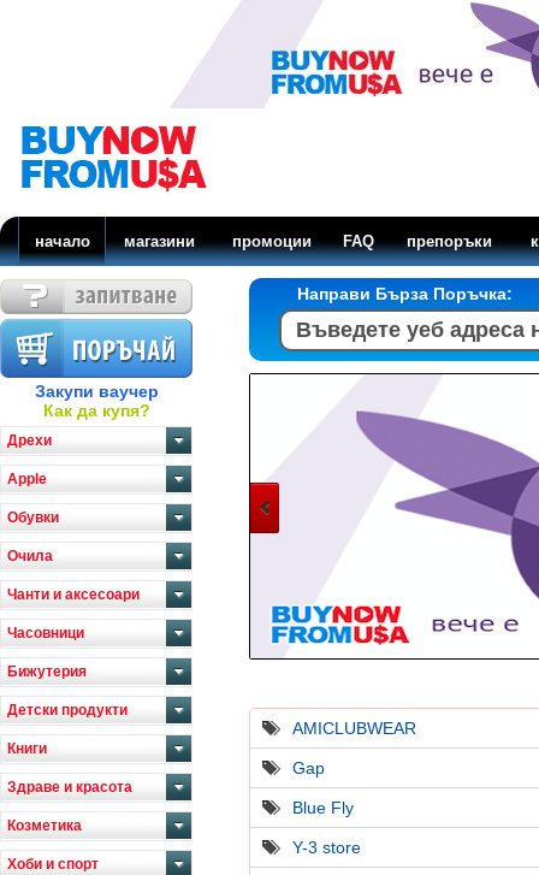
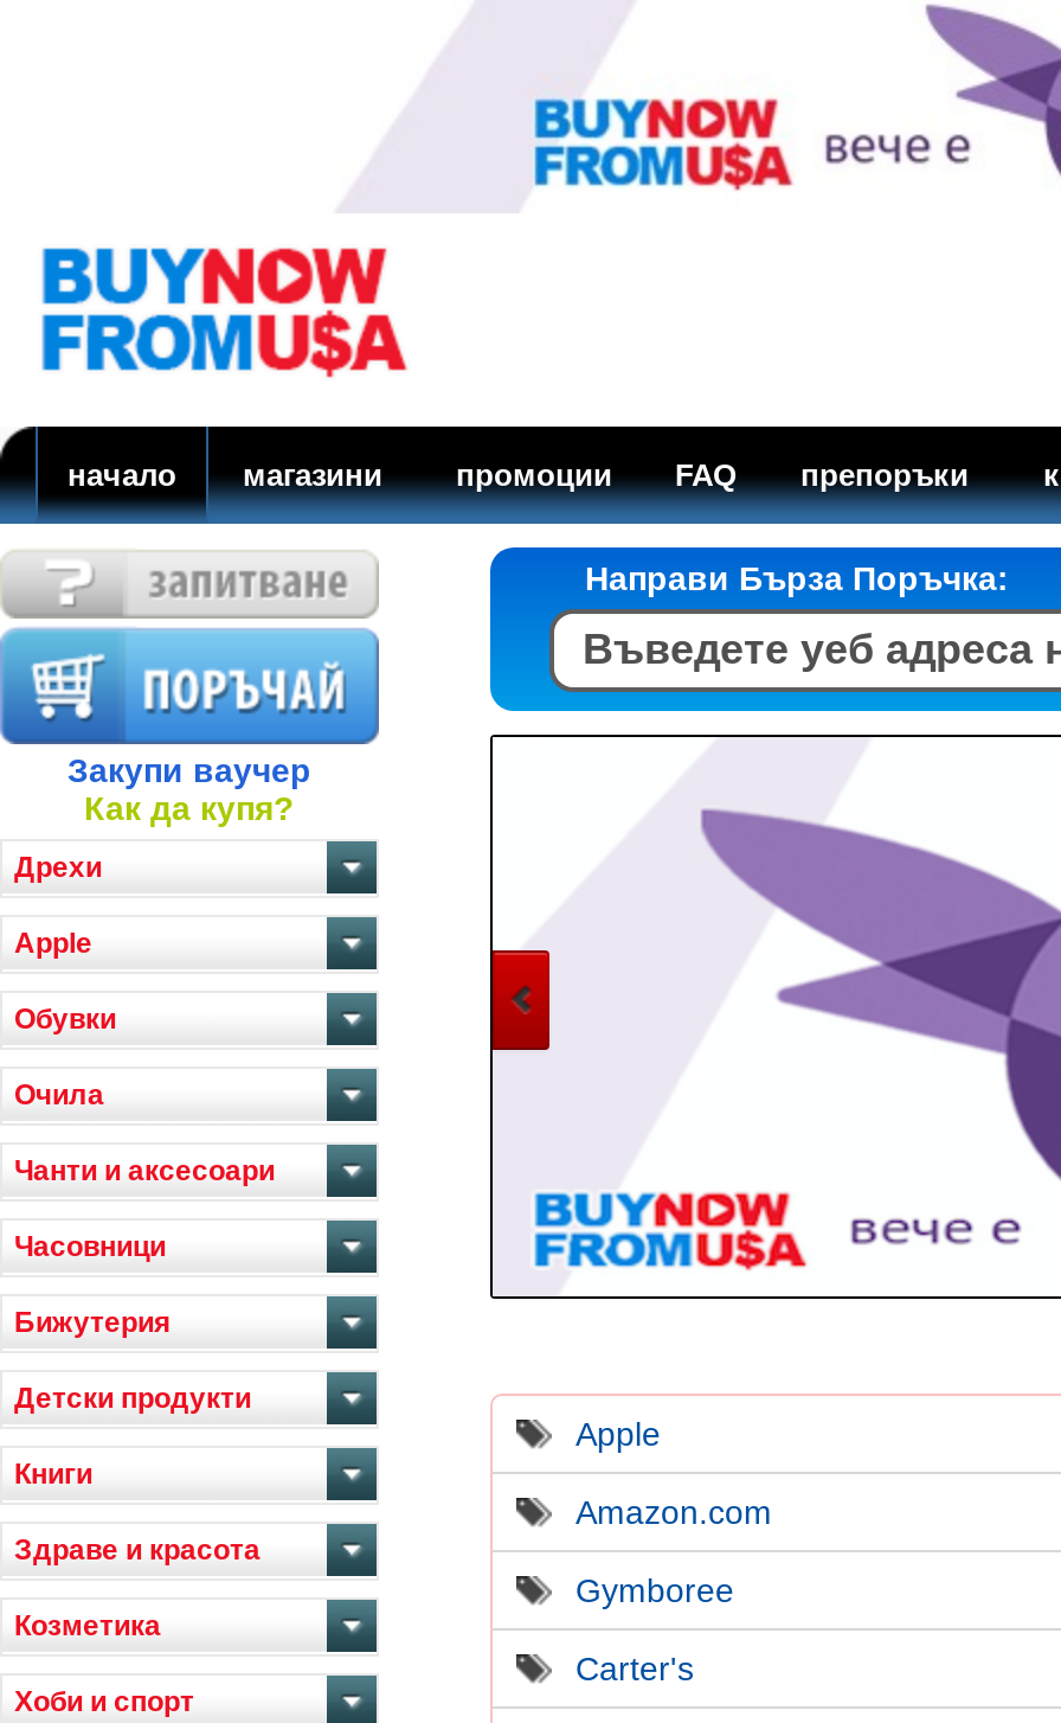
[292,719,416,738] AMICLUBWEAR -> [575,1415,661,1453] Apple
[292,758,325,778] Gap -> [575,1493,772,1531] Amazon.com
[292,798,354,817] Blue Fly -> [575,1571,734,1609] Gymboree
[292,838,361,857] Y-3 store -> [575,1650,694,1687] Carter's

